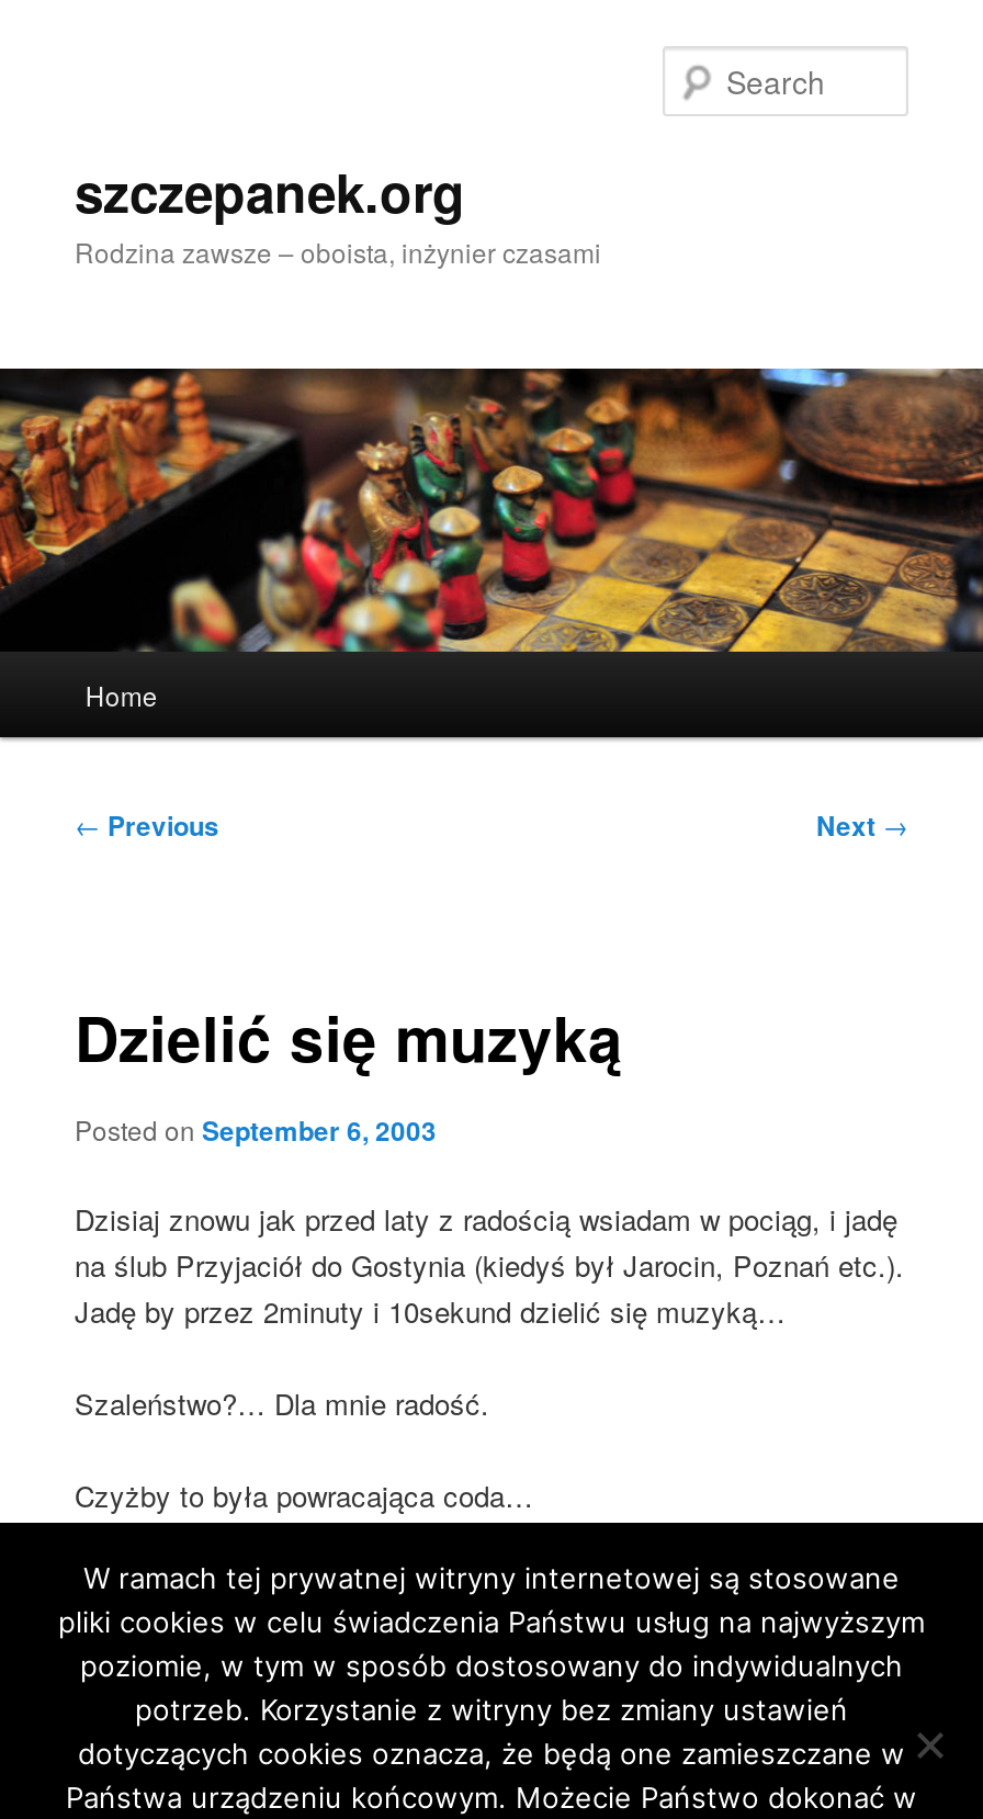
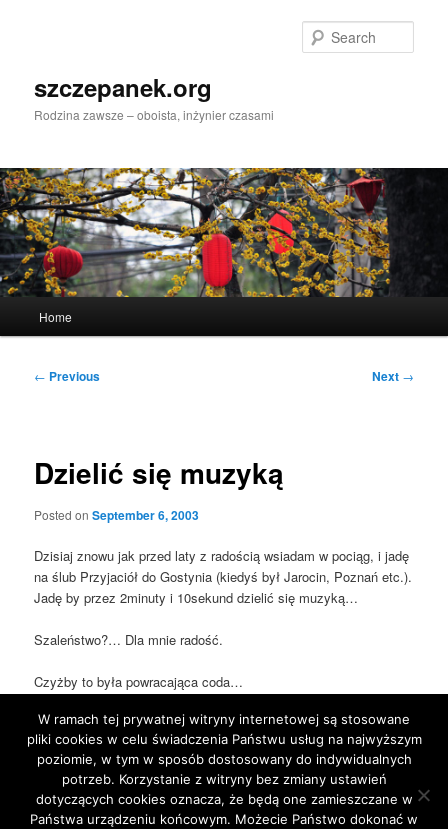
[7,366,976,654] [image] -> [3,167,445,298] [image]

